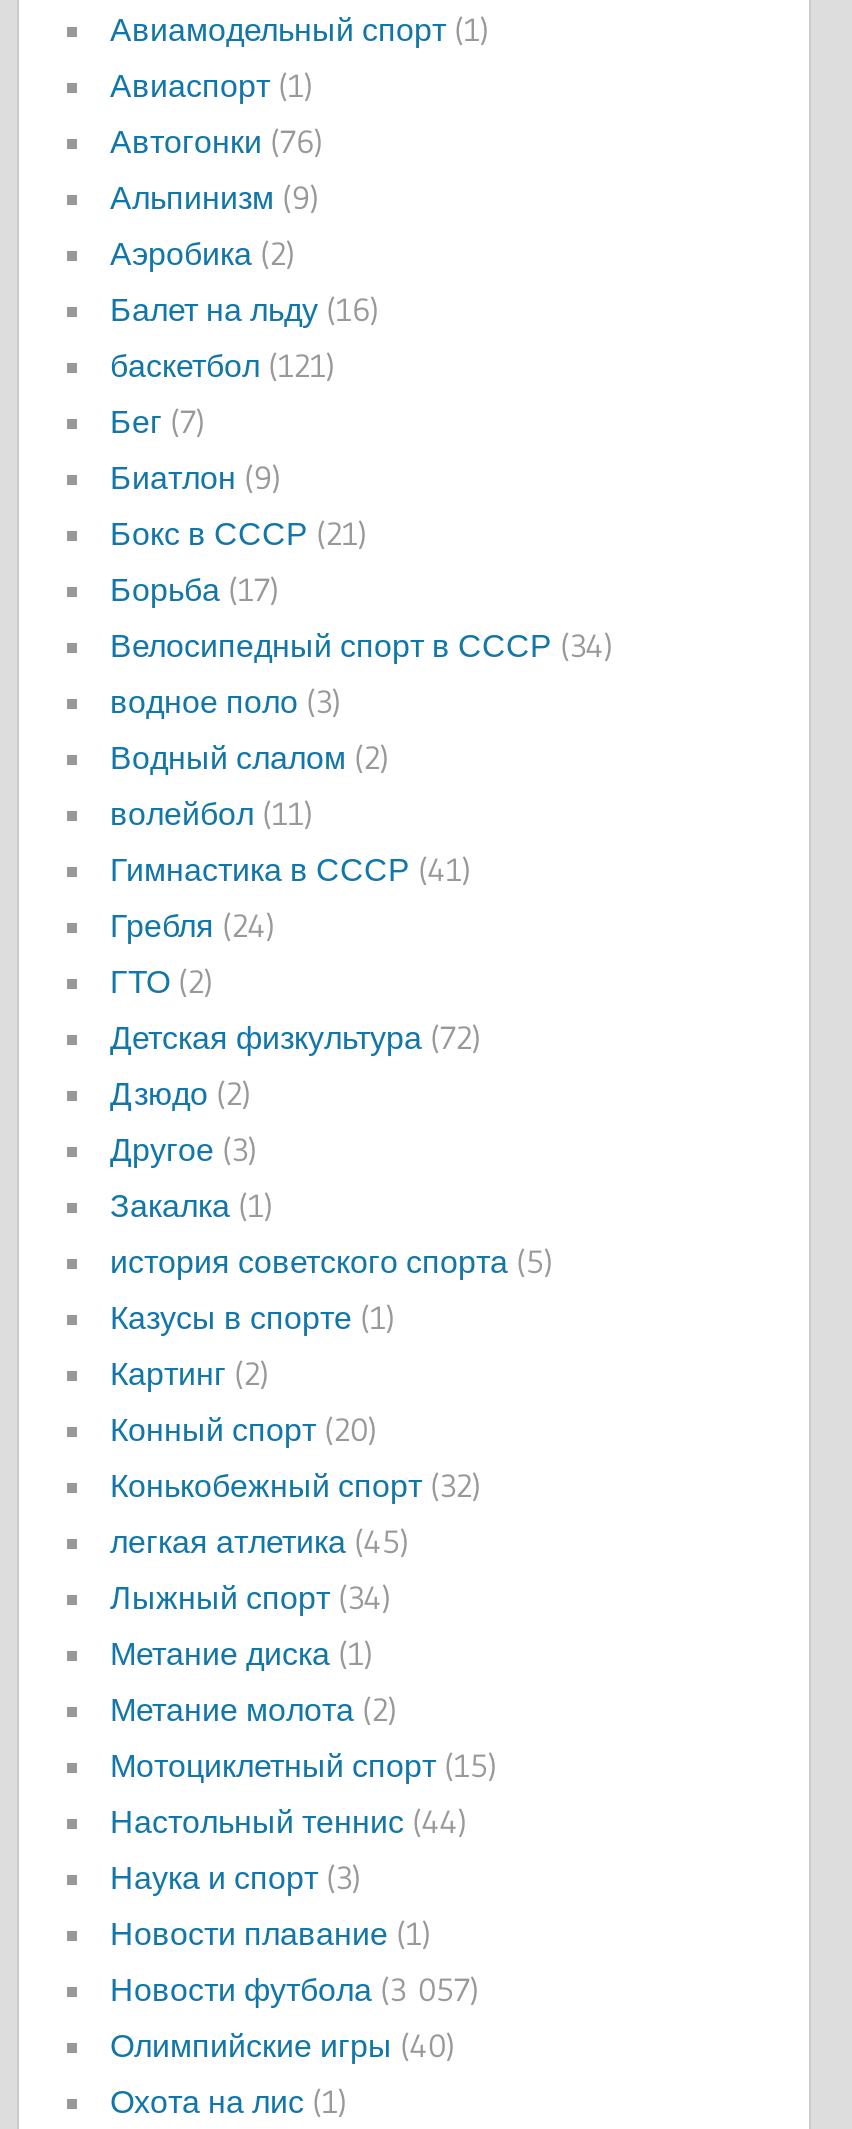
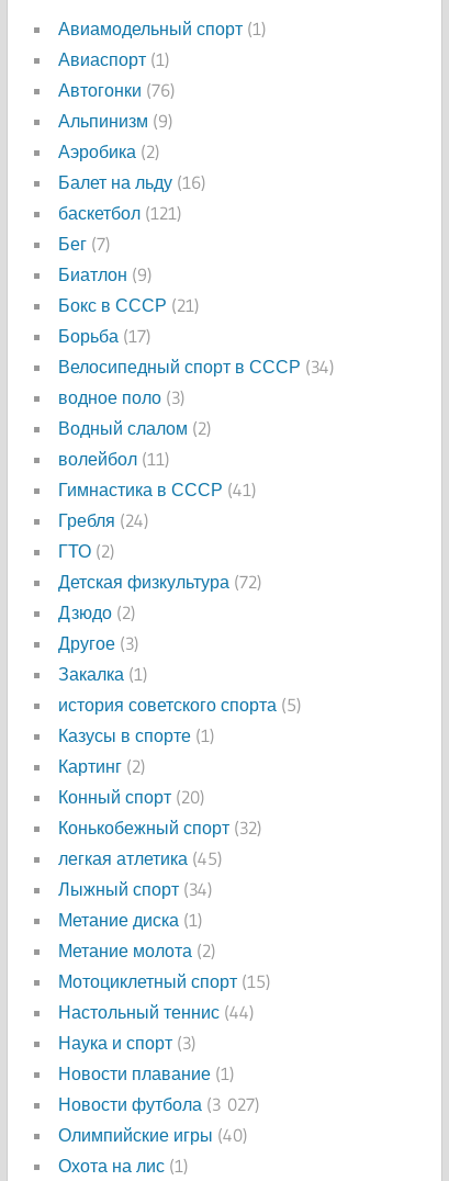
[110,1969,480,2009] Новости футбола (3 057) -> [58,1093,260,1115] Новости футбола (3 027)

